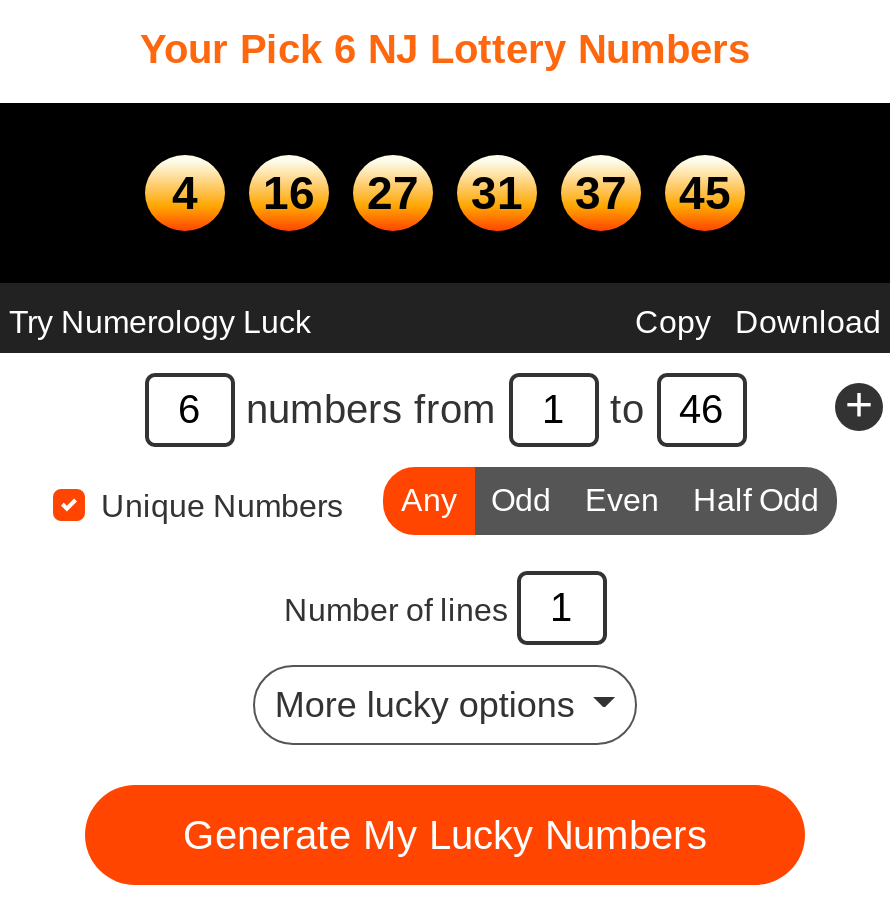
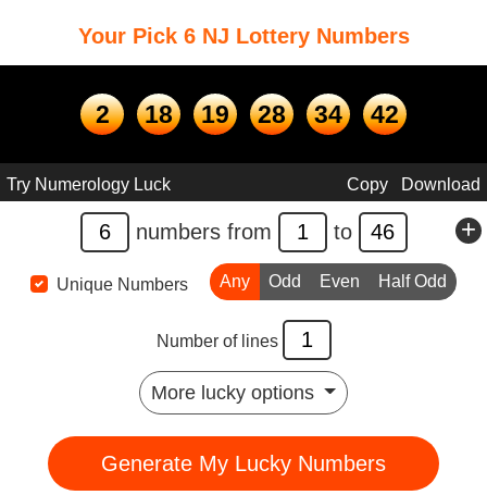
[172,167,198,219] 4 -> [95,100,109,128] 2
[263,167,315,219] 16 -> [145,100,173,128] 18
[367,167,419,219] 27 -> [201,100,229,128] 19
[471,167,523,219] 31 -> [258,100,286,128] 28
[575,167,627,219] 37 -> [314,100,342,128] 34
[679,167,731,219] 45 -> [371,100,399,128] 42

